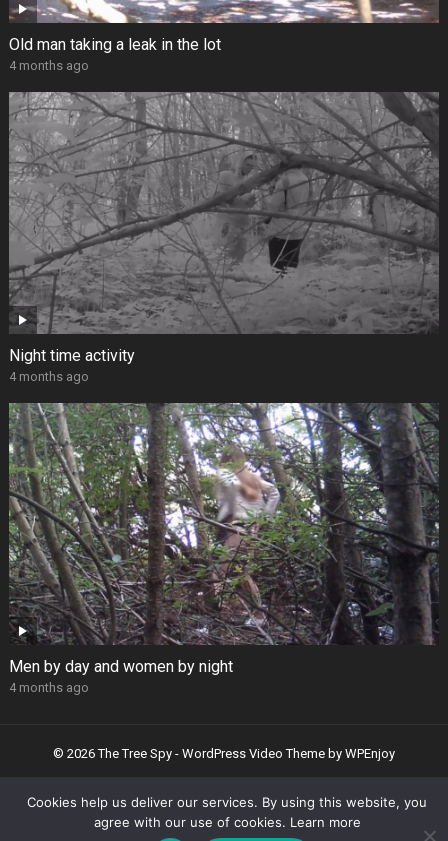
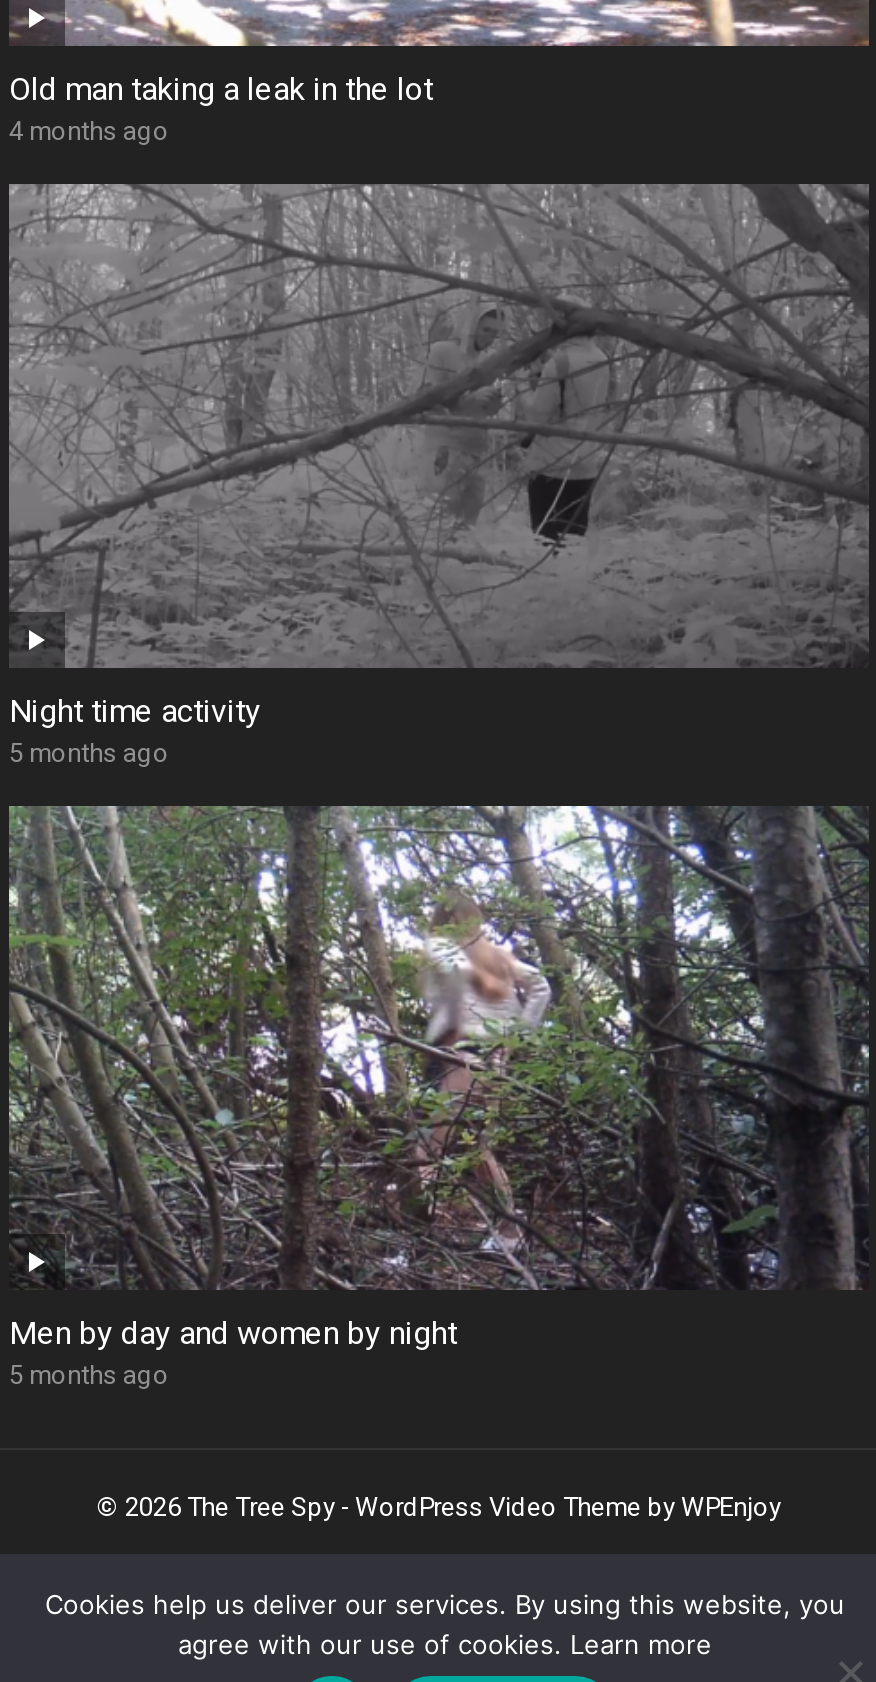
[9,369,89,384] 4 months ago -> [9,738,169,768] 5 months ago
[9,680,89,695] 4 months ago -> [9,1360,169,1390] 5 months ago

